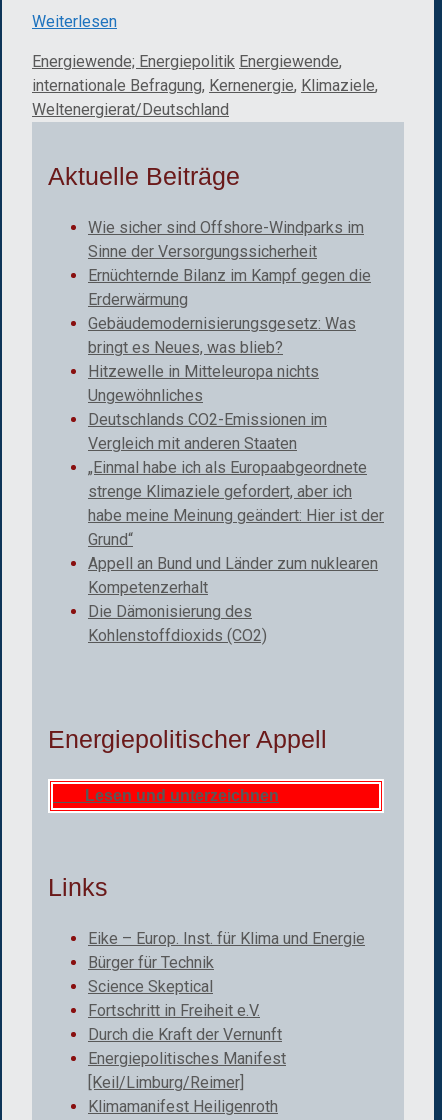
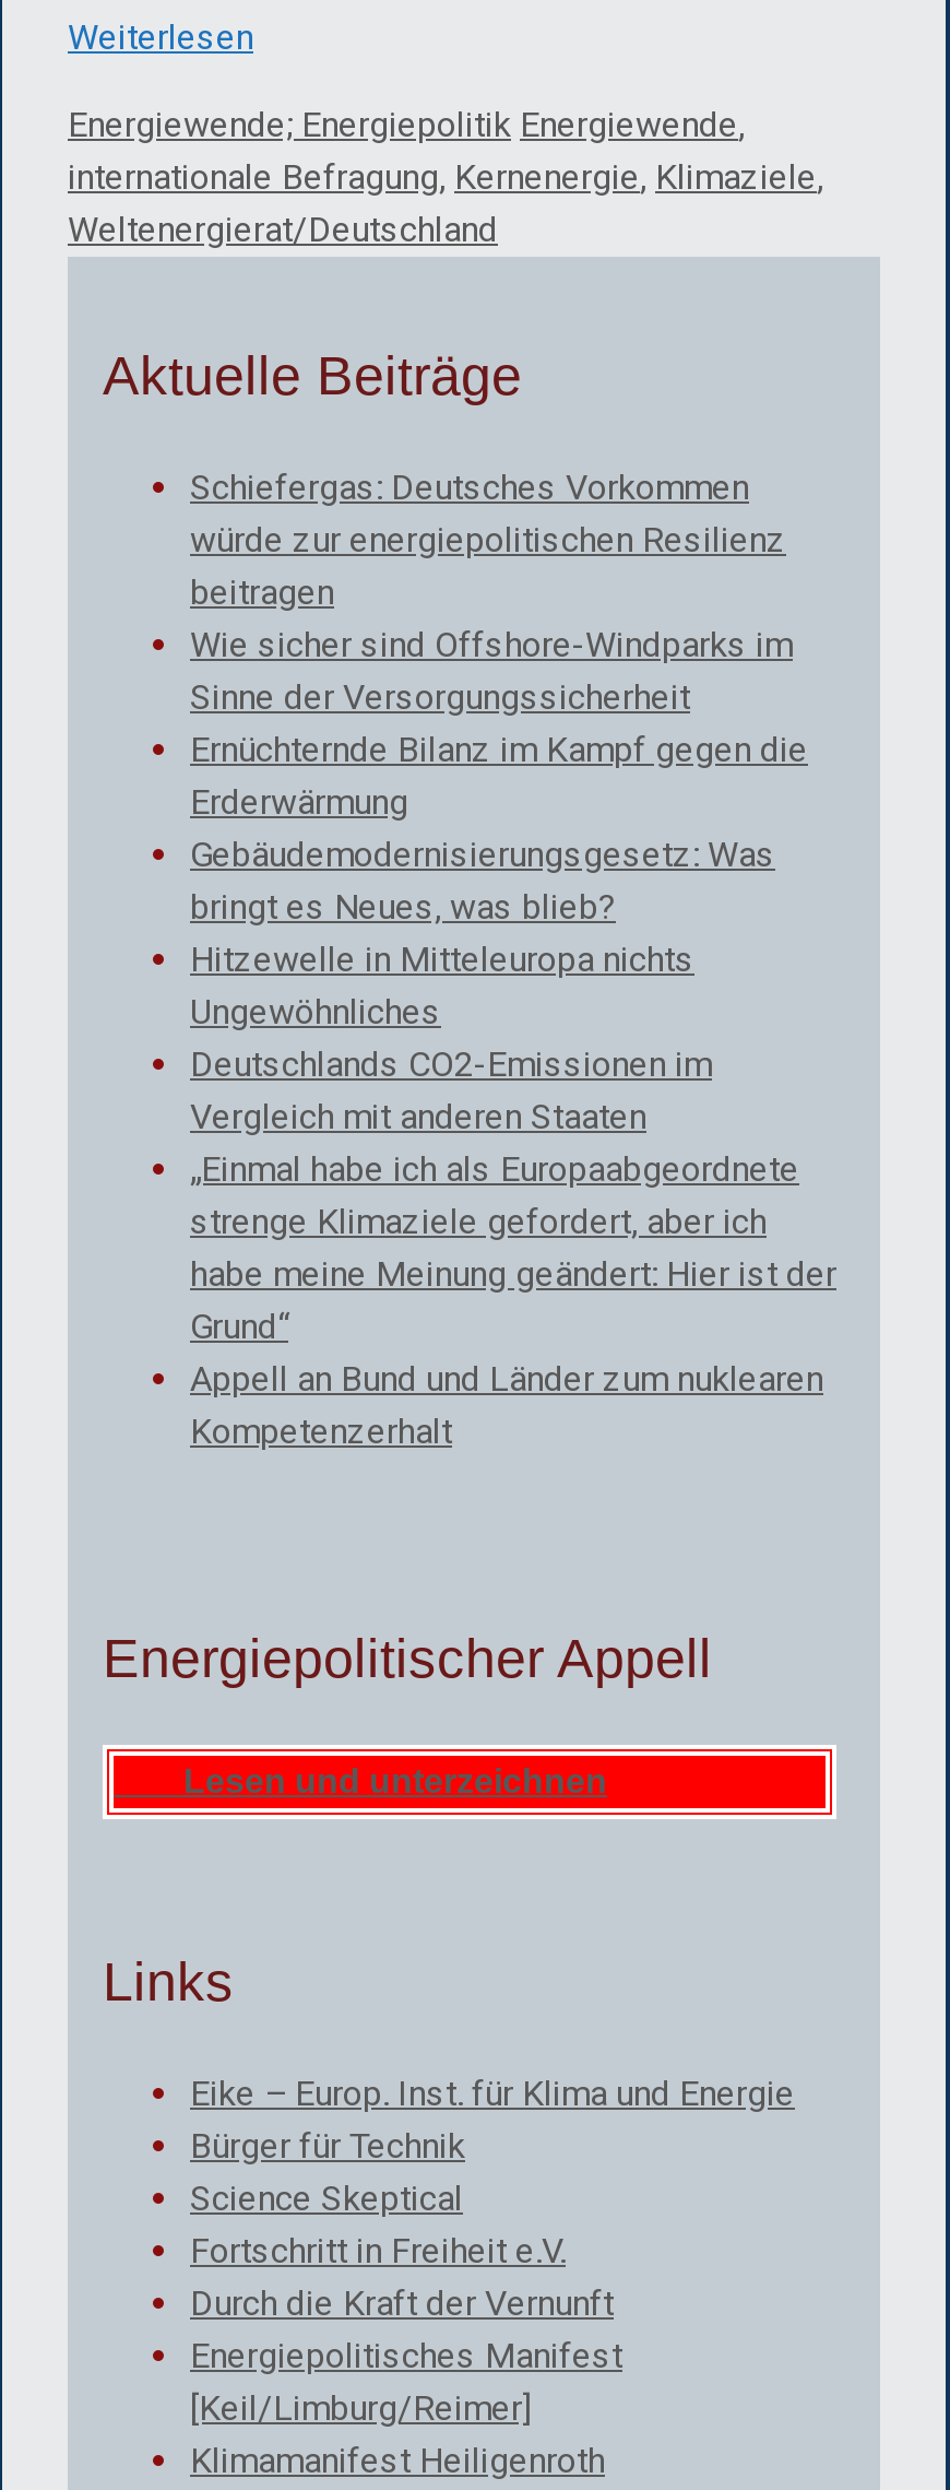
none -> [190,467,786,613] Schiefergas: Deutsches Vorkommen | würde zur energiepolitischen Resilienz | beitragen
moved [88,218,384,597] -> [190,624,836,1452]: Wie sicher sind Offshore-Windparks im | Sinne der Versorgungssicherheit | Ernüchternde Bilanz im Kampf gegen die | ... | Appell an Bund und Länder zum nuklearen | Kompetenzerhalt
[88,602,267,645] Die Dämonisierung des | Kohlenstoffdioxids (CO2) -> none

